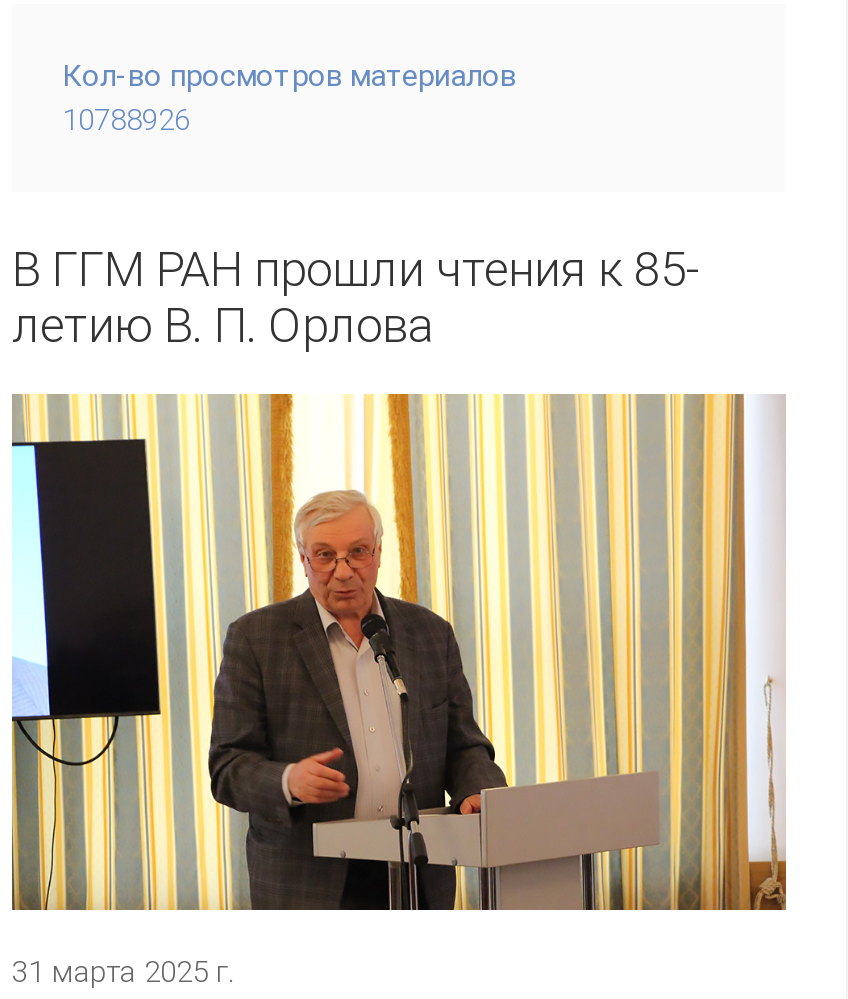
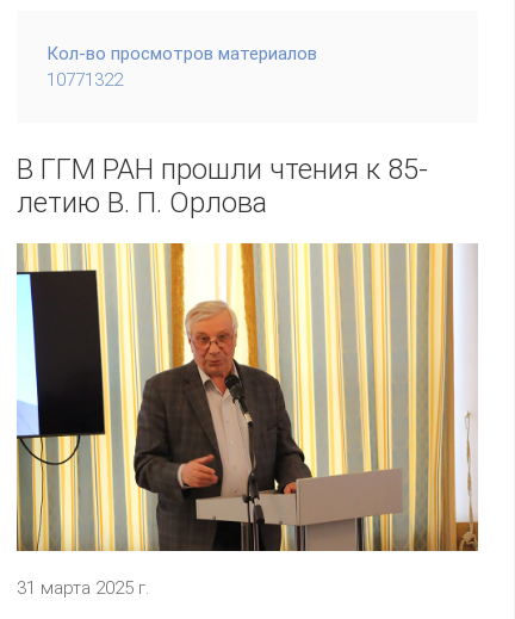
[62,102,190,138] 10788926 -> [46,69,123,91] 10771322

